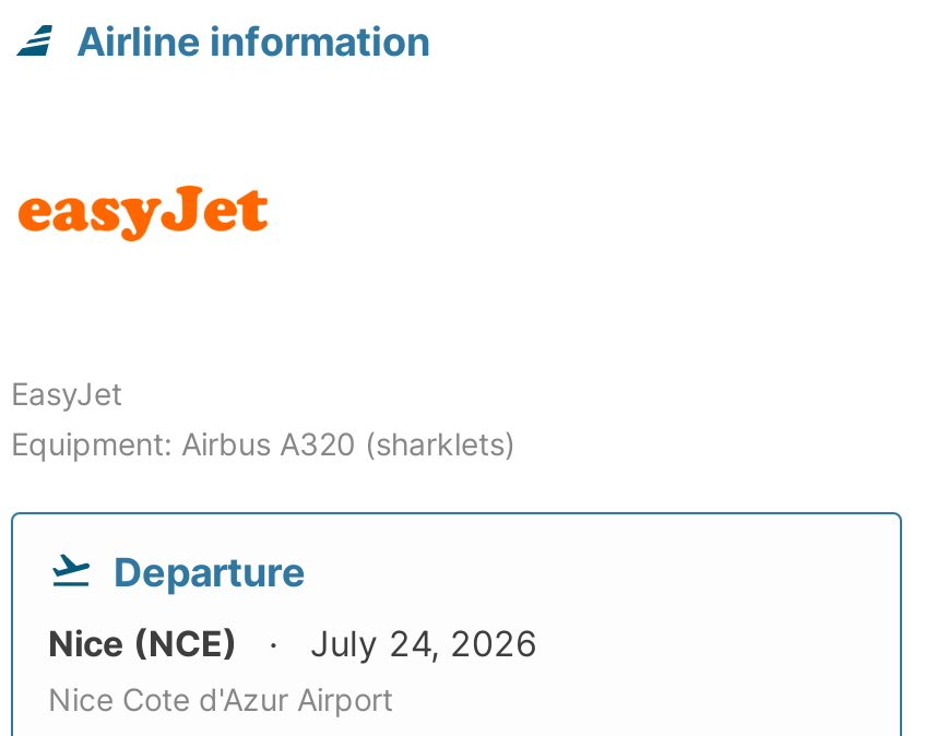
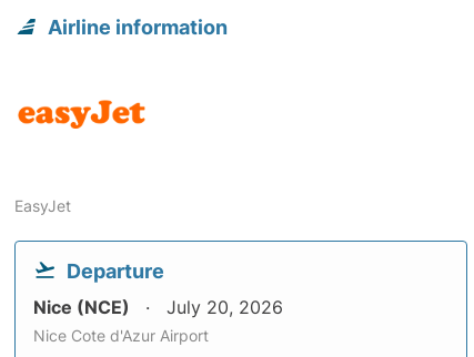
[11,425,515,462] Equipment: Airbus A320 (sharklets) -> none
[48,621,537,665] Nice (NCE) July 24, 2026 -> [33,296,283,318] Nice (NCE) July 20, 2026

